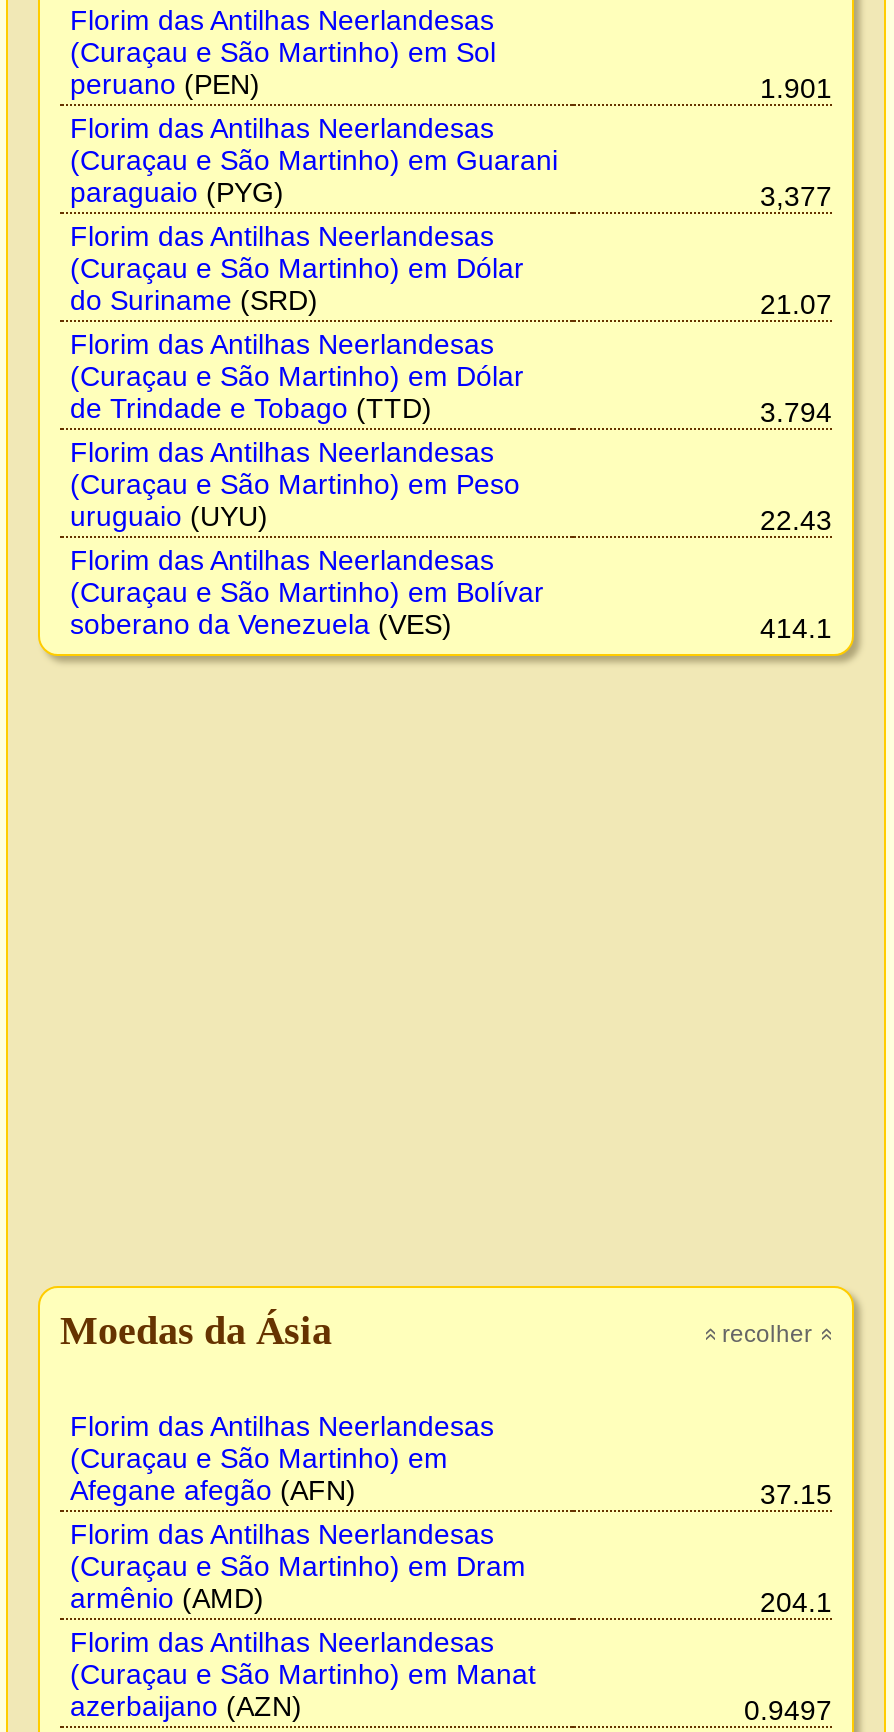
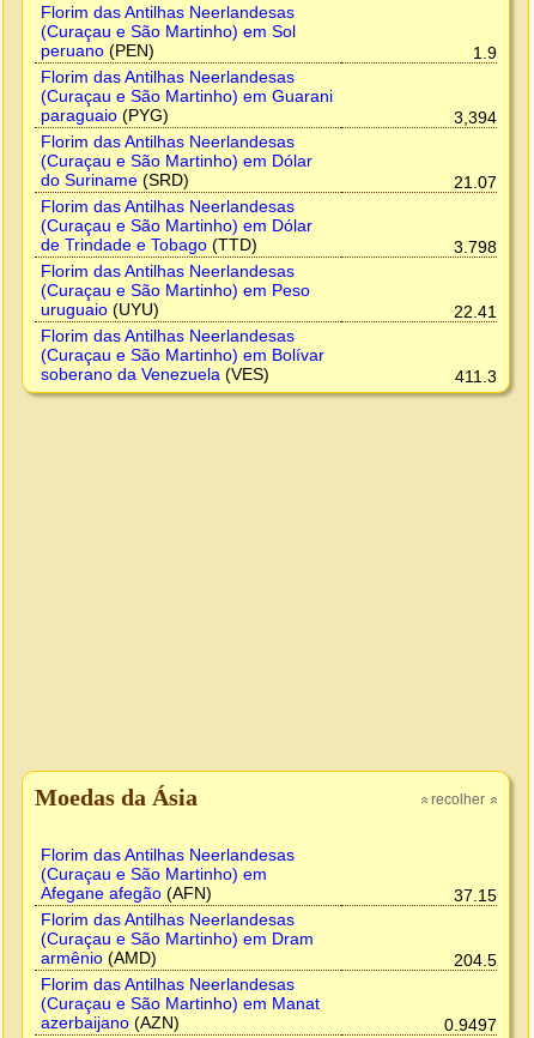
[760,72,832,104] 1.901 -> [473,43,497,62] 1.9
[760,180,832,212] 3,377 -> [454,108,497,127] 3,394
[760,396,832,428] 3.794 -> [454,237,497,257] 3.798
[760,504,832,536] 22.43 -> [454,302,497,321] 22.41
[760,612,832,644] 414.1 -> [455,367,497,386] 411.3
[760,1586,832,1618] 204.1 -> [454,951,497,970] 204.5

